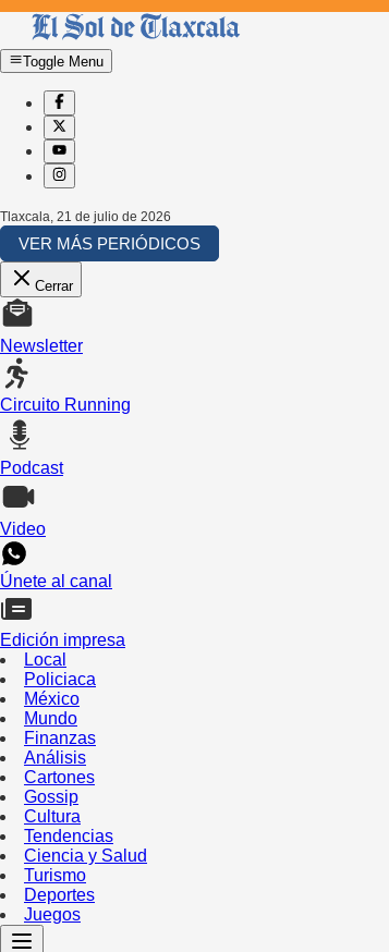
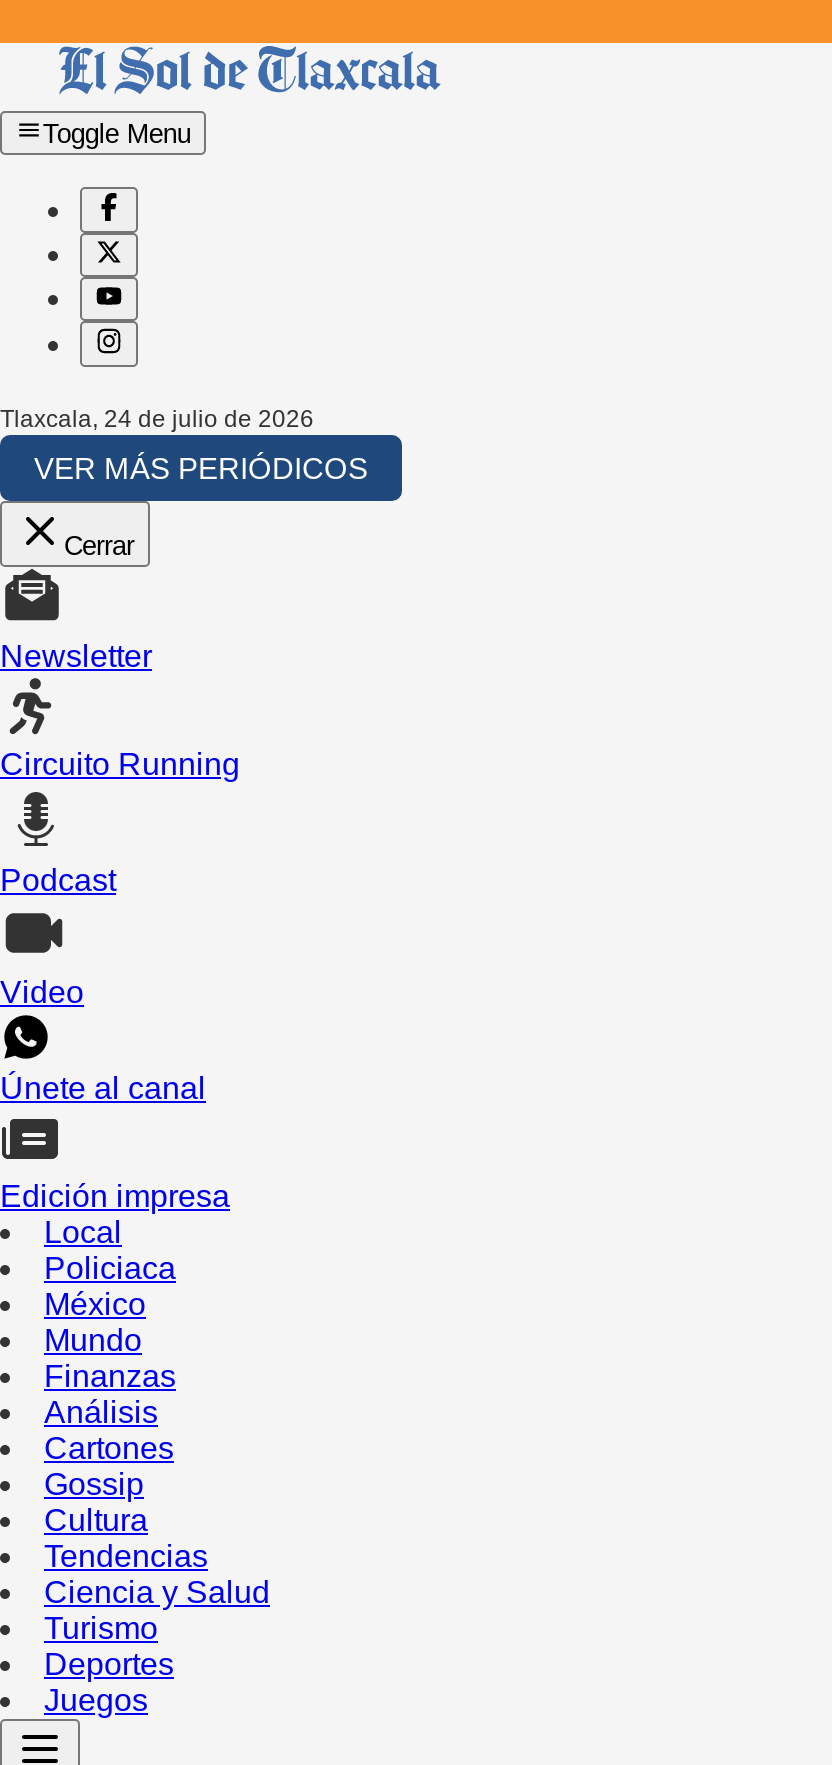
[0,209,171,224] Tlaxcala, 21 de julio de 2026 -> [0,404,314,432] Tlaxcala, 24 de julio de 2026

